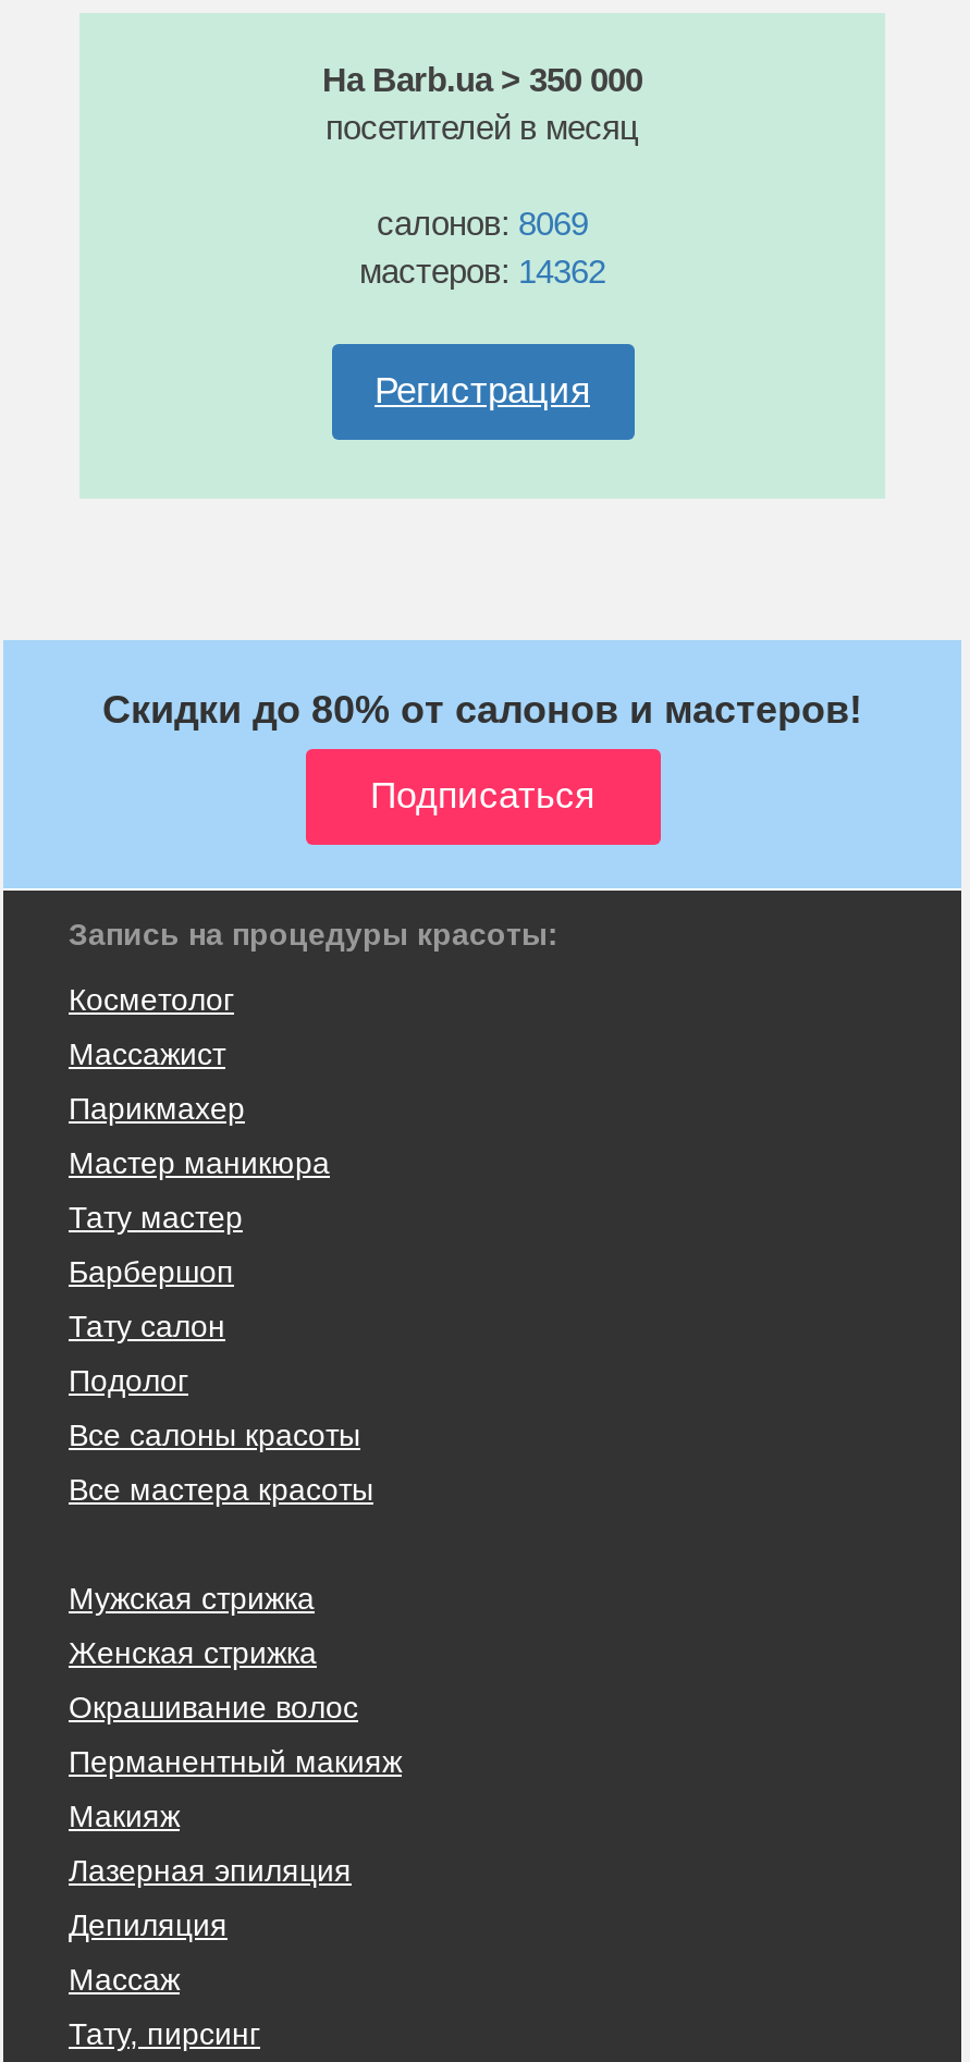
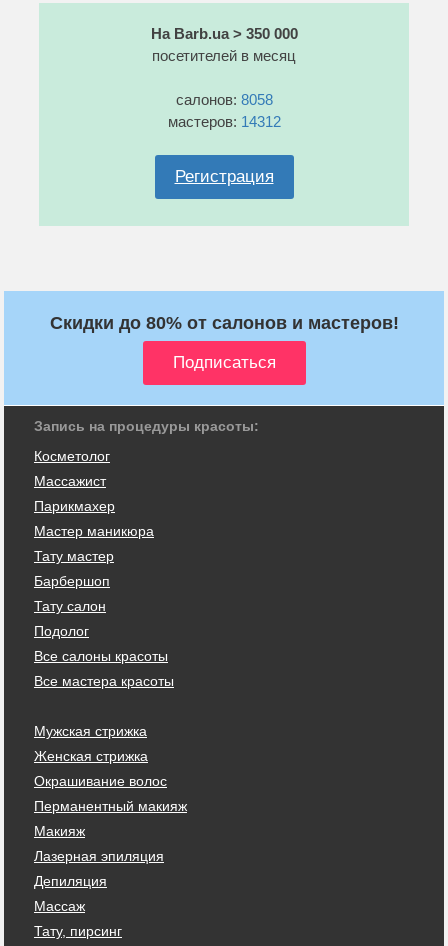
[377,205,588,242] салонов: 8069 -> [175,91,272,108] салонов: 8058
[359,253,605,290] мастеров: 14362 -> [167,113,280,130] мастеров: 14312

